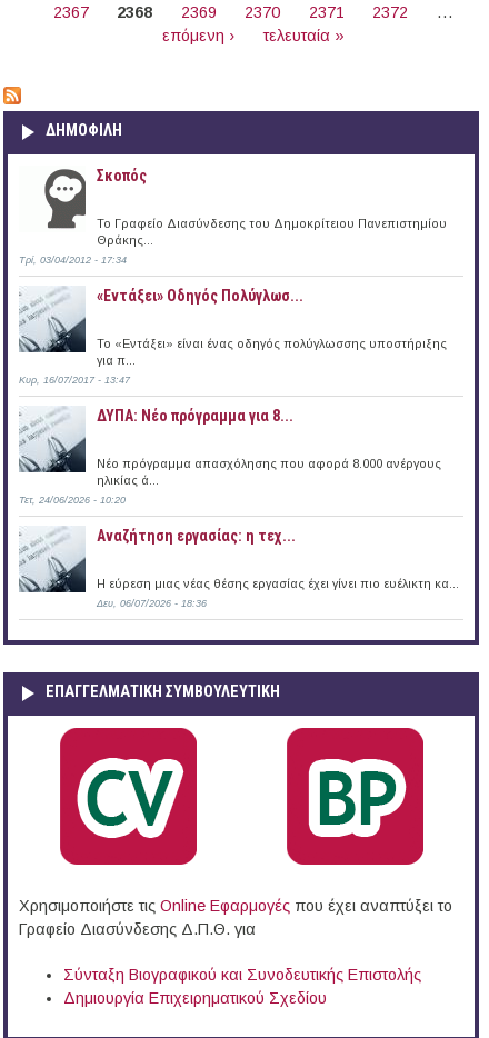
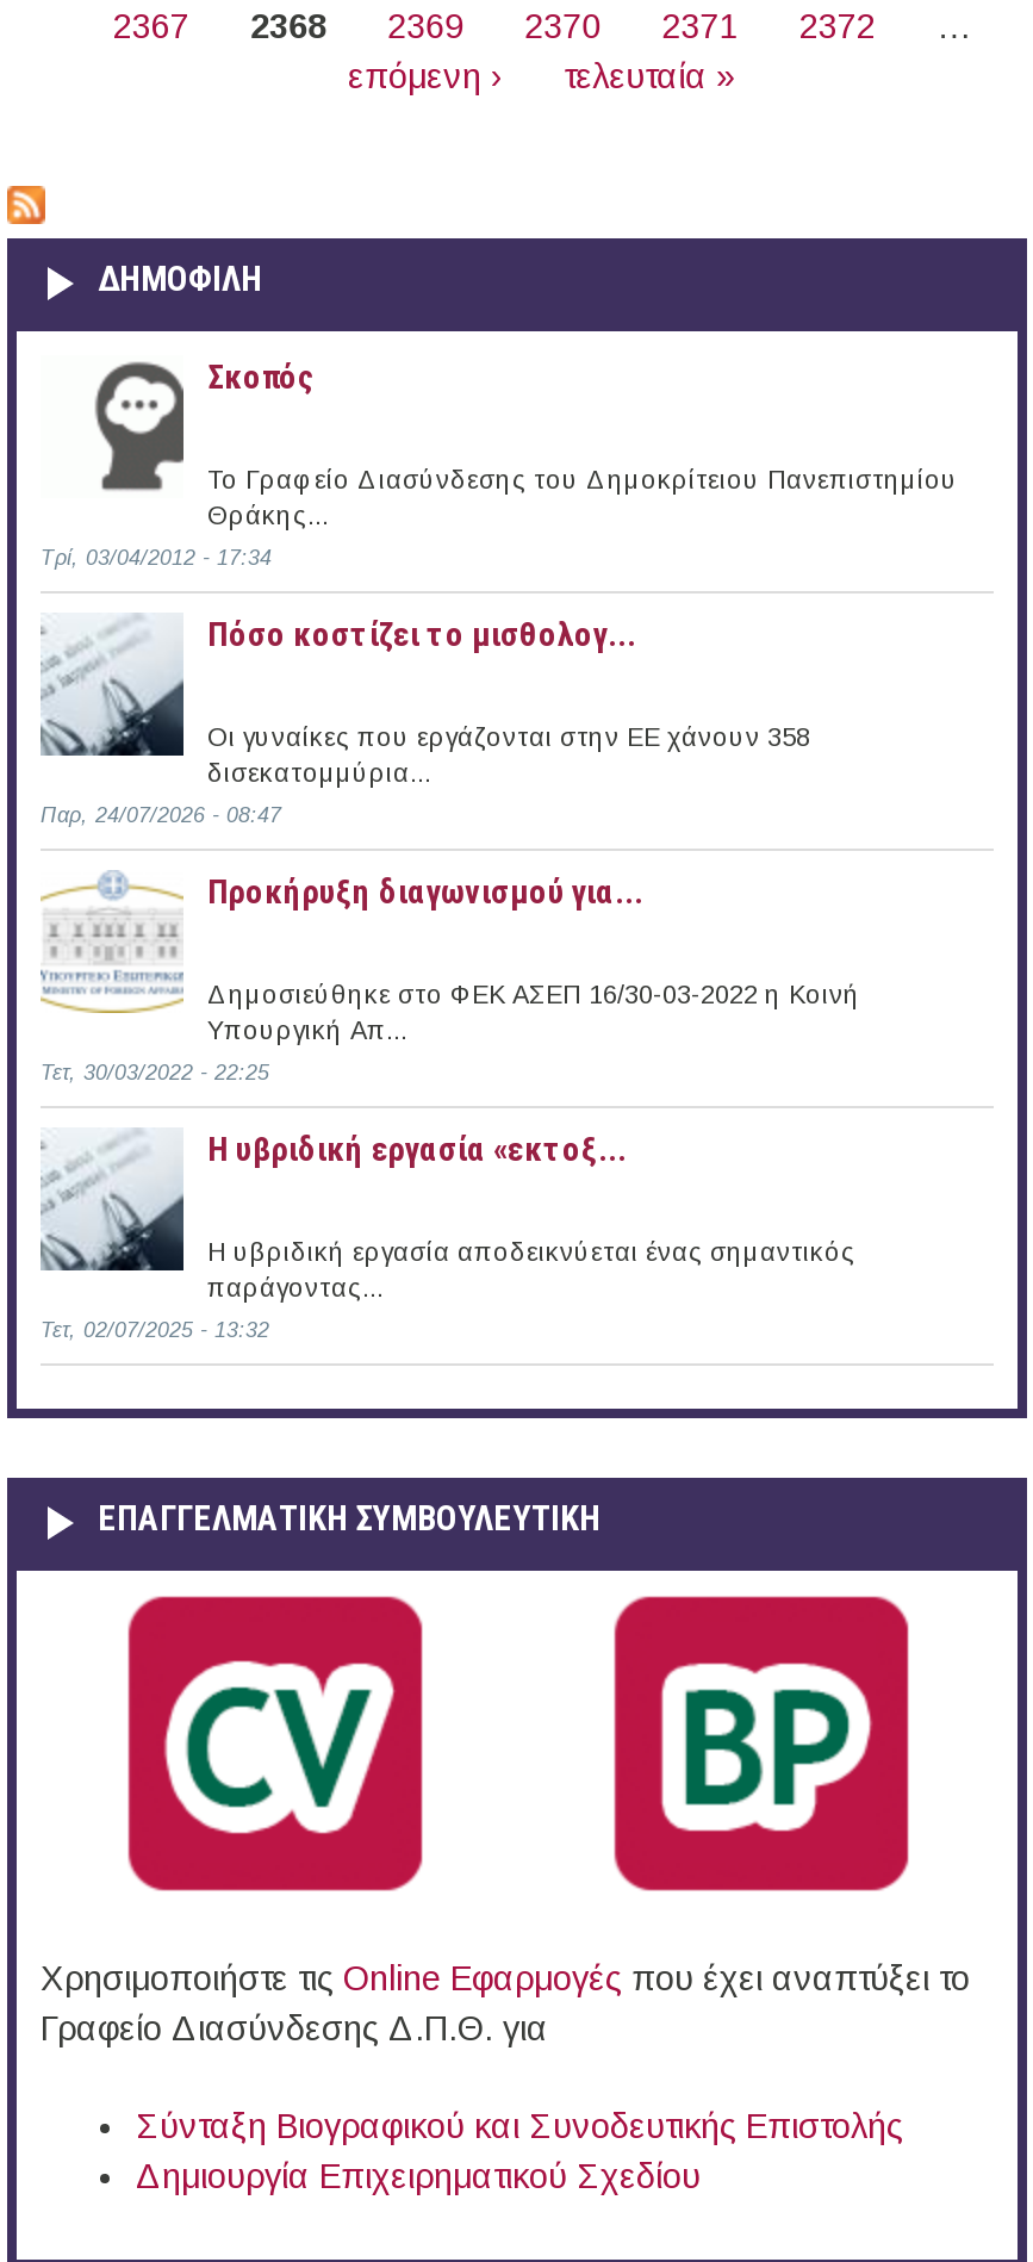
[97,287,303,304] «Εντάξει» Oδηγός Πολύγλωσ... -> [207,614,636,653] Πόσο κοστίζει το μισθολογ...
[97,337,447,367] Το «Εντάξει» είναι ένας οδηγός πολύγλωσσης υποστήριξης | για π... -> [207,722,810,786] Οι γυναίκες που εργάζονται στην ΕΕ χάνουν 358 | δισεκατομμύρια...
[19,374,130,385] Κυρ, 16/07/2017 - 13:47 -> [41,803,281,827] Παρ, 24/07/2026 - 08:47
[97,407,293,424] ΔΥΠΑ: Νέο πρόγραμμα για 8... -> [207,872,643,910] Προκήρυξη διαγωνισμού για...
[19,413,441,487] [image] | Νέο πρόγραμμα απασχόλησης που αφορά 8.000 ανέργους | ηλικίας ά... -> [43,925,860,1044] [image] | Δημοσιεύθηκε στο ΦΕΚ ΑΣΕΠ 16/30-03-2022 η Κοινή | Υπουργική Απ...
[19,494,126,505] Τετ, 24/06/2026 - 10:20 -> [41,1060,269,1084] Τετ, 30/03/2022 - 22:25
[97,527,296,544] Αναζήτηση εργασίας: η τεχ... -> [207,1129,627,1167] Η υβριδική εργασία «εκτοξ...
[97,577,459,590] Η εύρεση μιας νέας θέσης εργασίας έχει γίνει πιο ευέλικτη κα... -> [207,1237,855,1301] Η υβριδική εργασία αποδεικνύεται ένας σημαντικός | παράγοντας...
[97,598,207,609] Δευ, 06/07/2026 - 18:36 -> [41,1318,269,1341] Τετ, 02/07/2025 - 13:32

